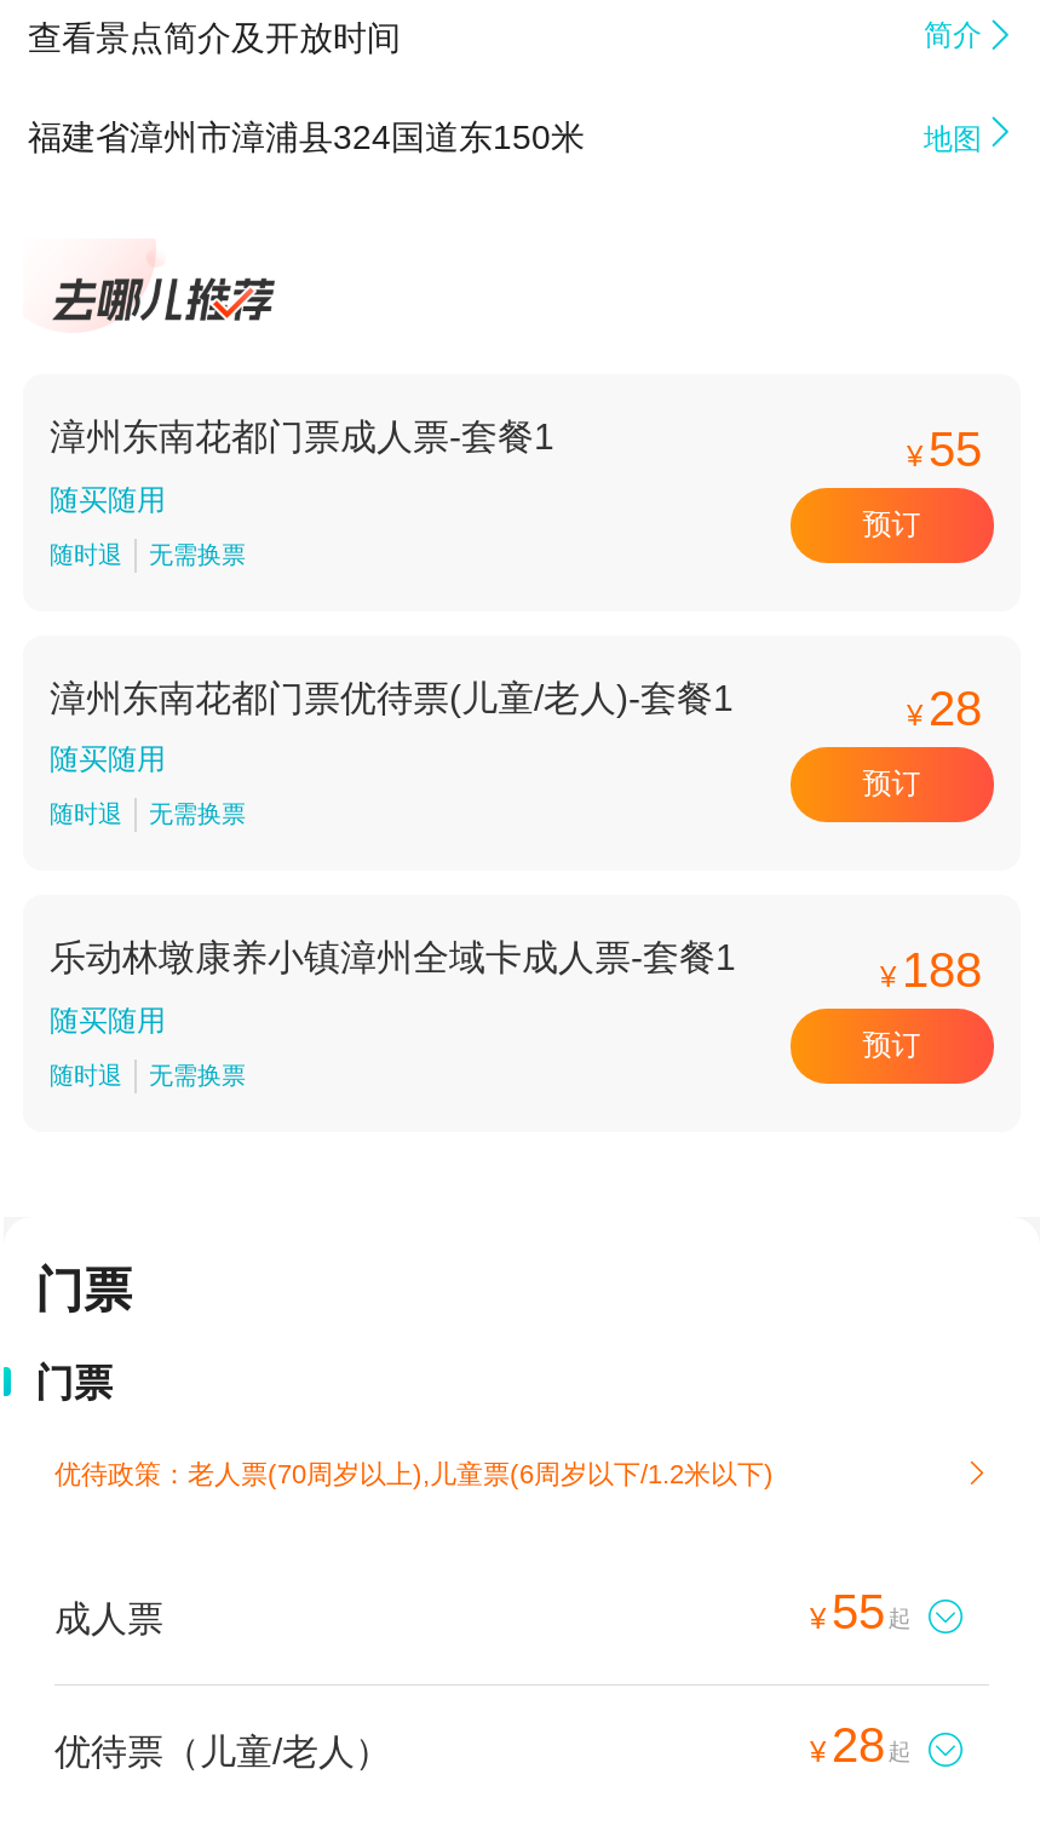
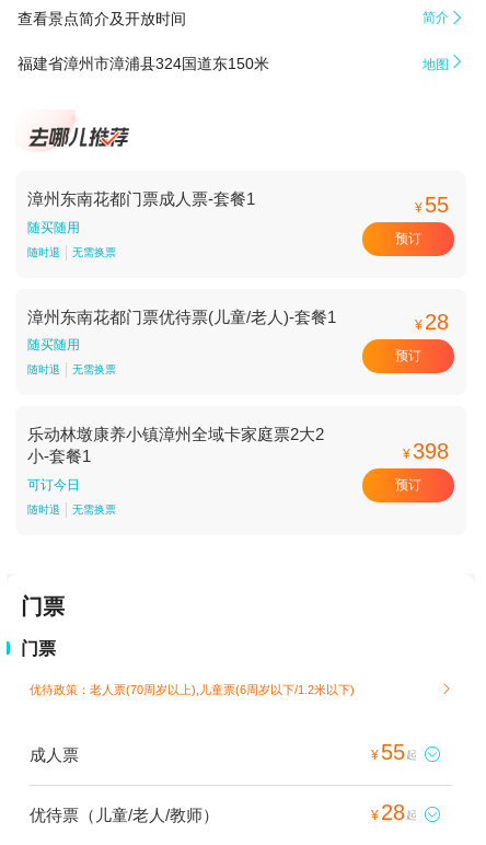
[50,937,735,978] 乐动林墩康养小镇漳州全域卡成人票-套餐1 -> [27,425,324,466] 乐动林墩康养小镇漳州全域卡家庭票2大2 | 小-套餐1
[880,942,982,996] ¥ 188 -> [403,438,449,463] ¥ 398
[50,1004,166,1037] 随买随用 -> [27,477,80,492] 可订今日
[54,1730,391,1771] 优待票（儿童/老人） -> [30,805,219,824] 优待票（儿童/老人/教师）

